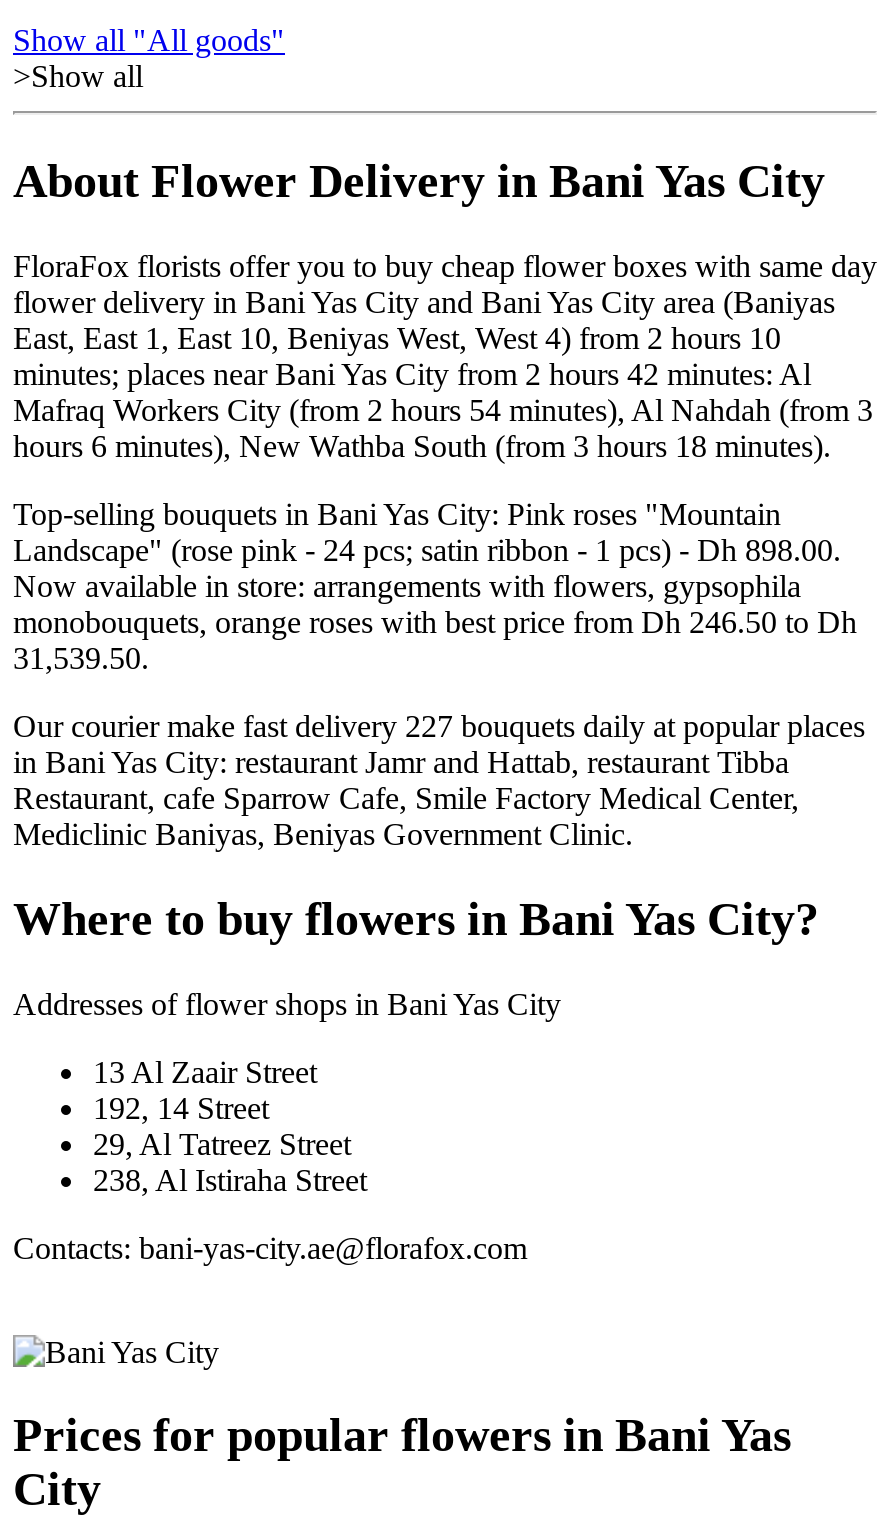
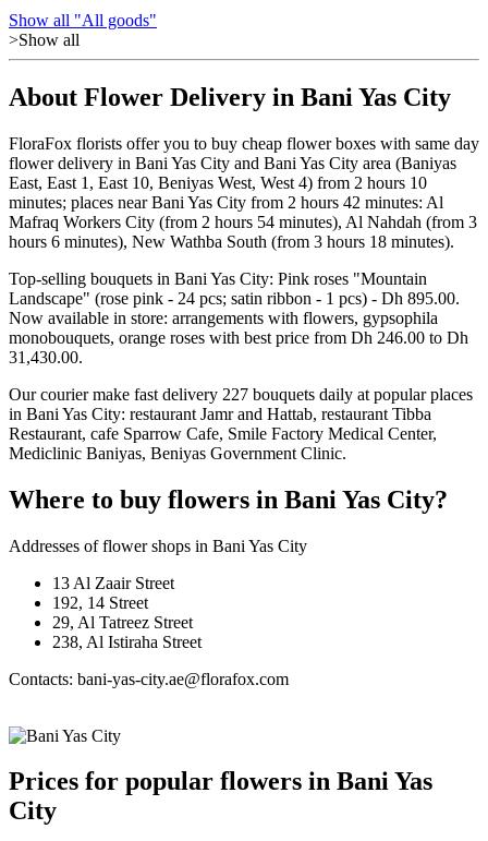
[13,532,841,566] Landscape" (rose pink - 24 pcs; satin ribbon - 1 pcs) - Dh 898.00. -> [9,289,460,307] Landscape" (rose pink - 24 pcs; satin ribbon - 1 pcs) - Dh 895.00.
[13,604,857,638] monobouquets, orange roses with best price from Dh 246.50 to Dh -> [9,328,468,347] monobouquets, orange roses with best price from Dh 246.00 to Dh
[13,640,149,674] 31,539.50. -> [9,348,83,366] 31,430.00.

